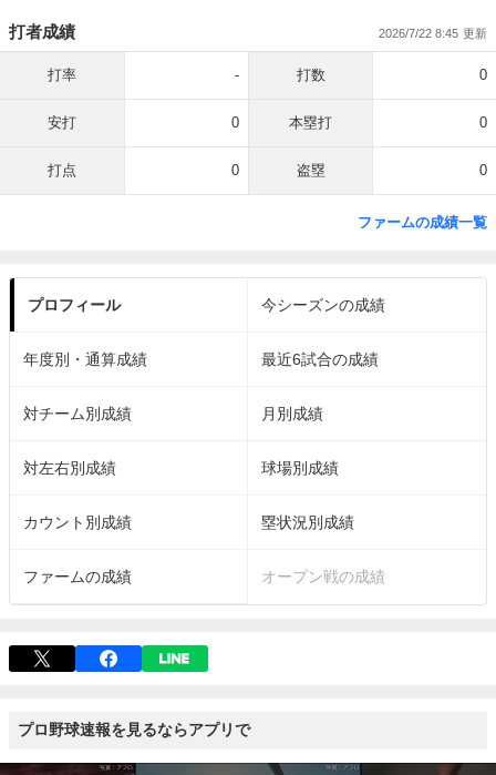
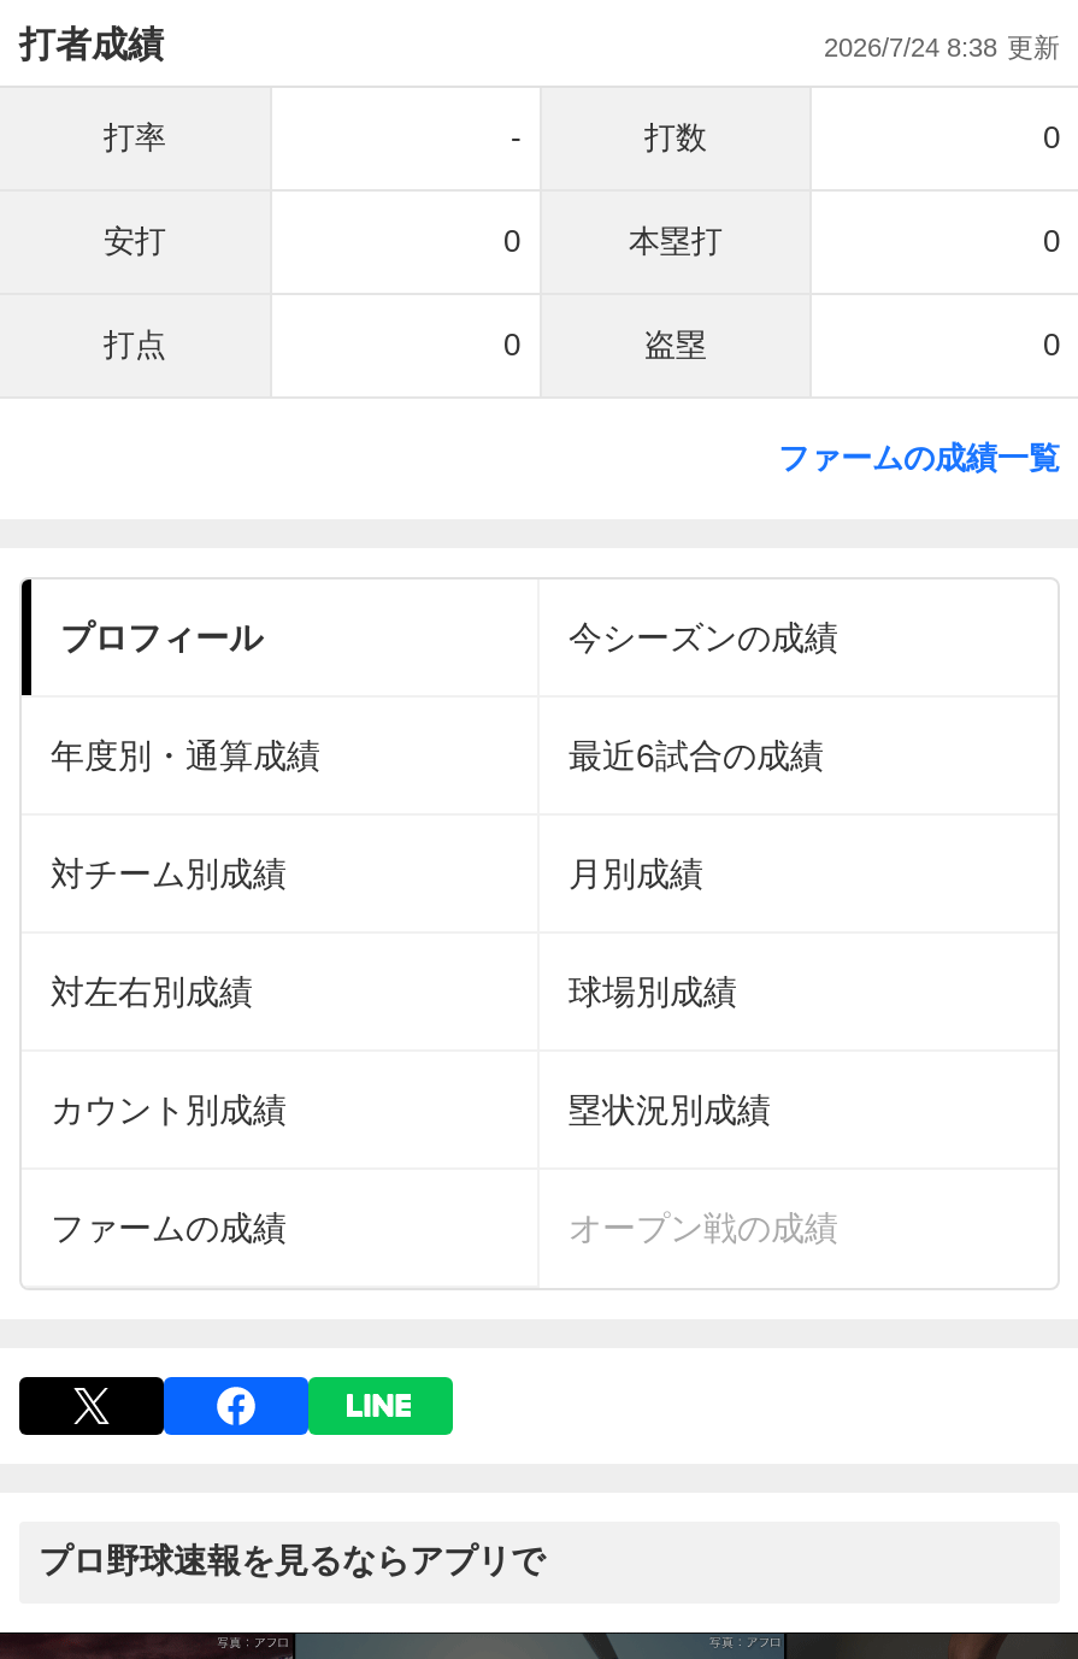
[379,27,458,40] 2026/7/22 8:45 -> [824,33,997,61] 2026/7/24 8:38

